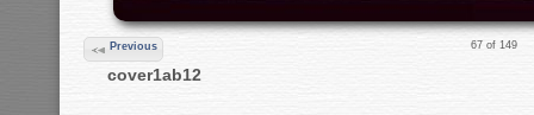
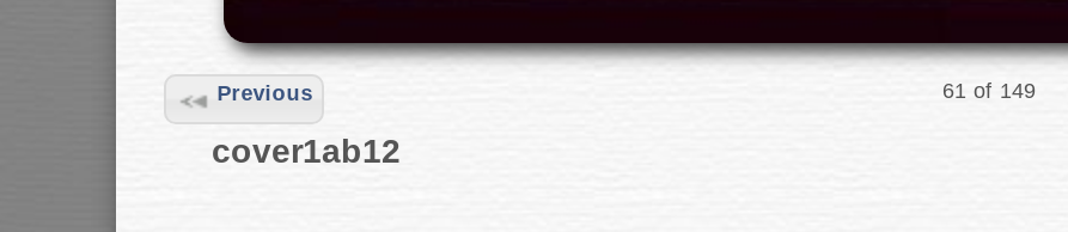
[471,39,518,51] 67 of 149 -> [942,78,1036,102] 61 of 149

